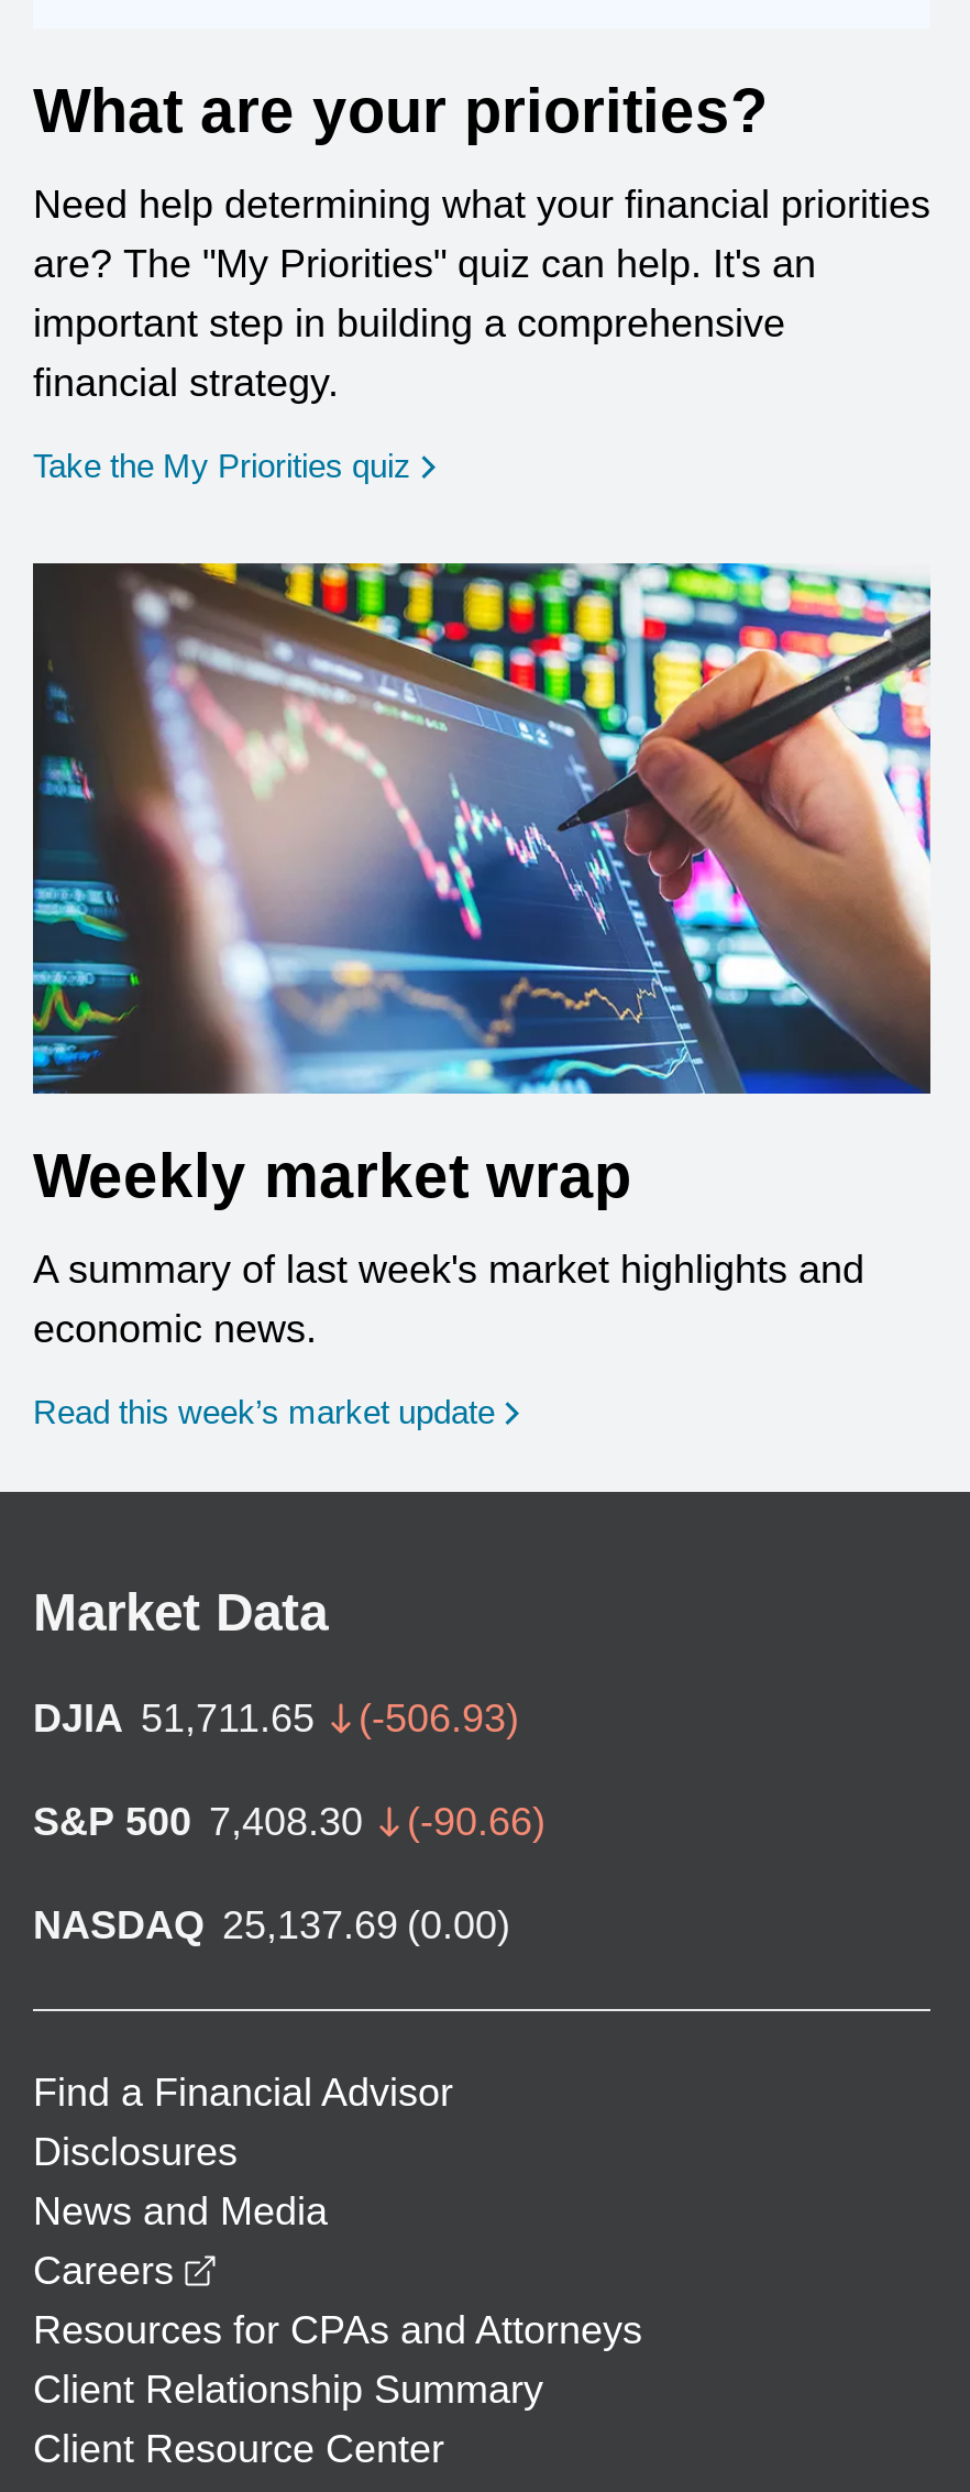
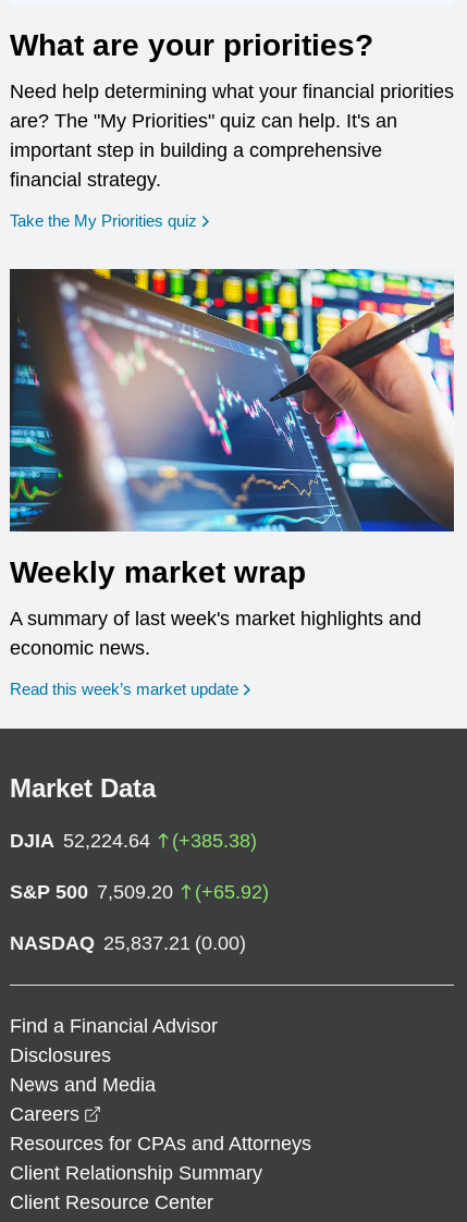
[33,1696,519,1740] DJIA 51,711.65 | (-506.93) -> [10,830,257,851] DJIA 52,224.64 | (+385.38)
[33,1800,545,1844] S&P 500 7,408.30 | (-90.66) -> [10,881,269,903] S&P 500 7,509.20 | (+65.92)
[33,1903,510,1947] NASDAQ 25,137.69 (0.00) -> [10,932,246,954] NASDAQ 25,837.21 (0.00)

